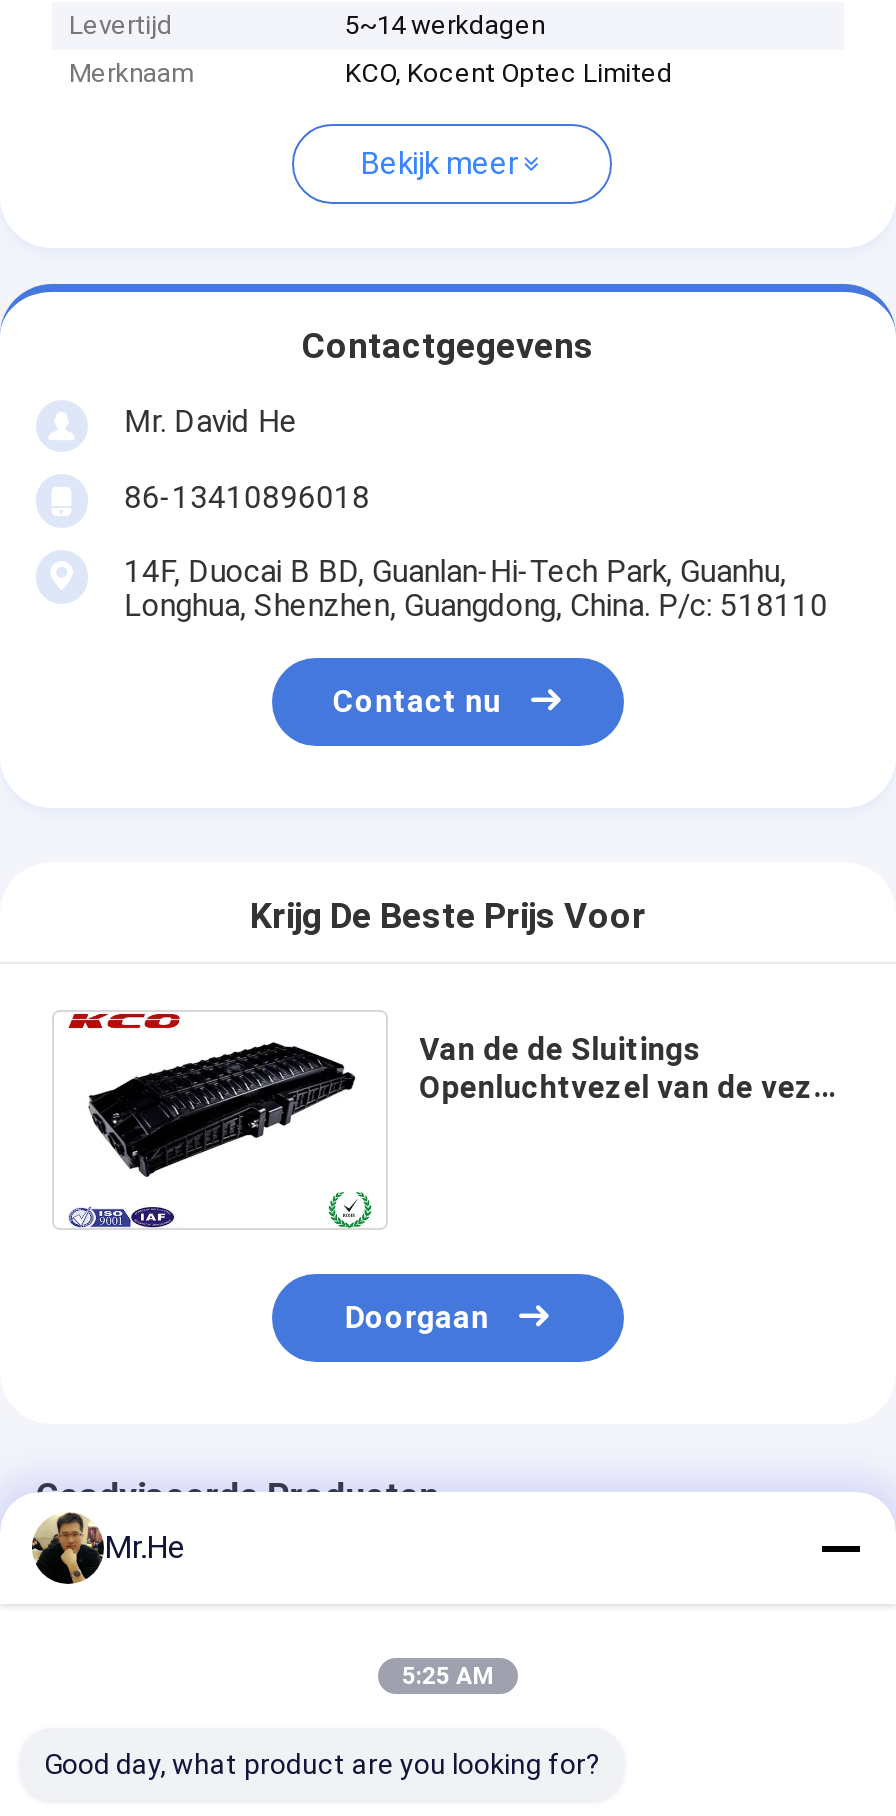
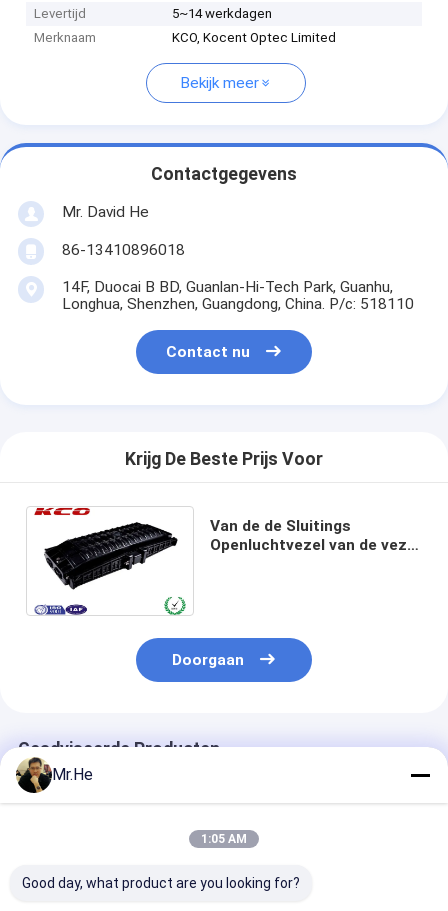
[402,1662,494,1690] 5:25 AM -> [201,832,247,846] 1:05 AM

